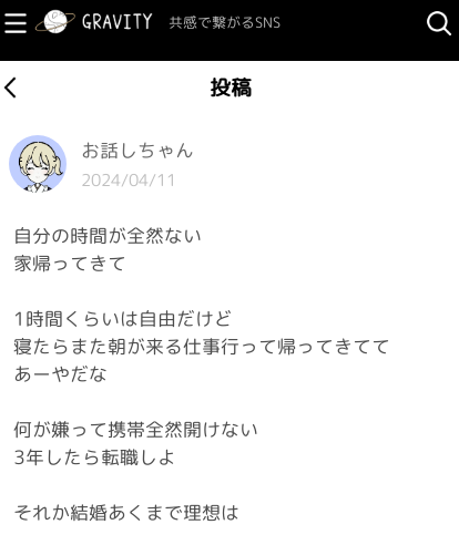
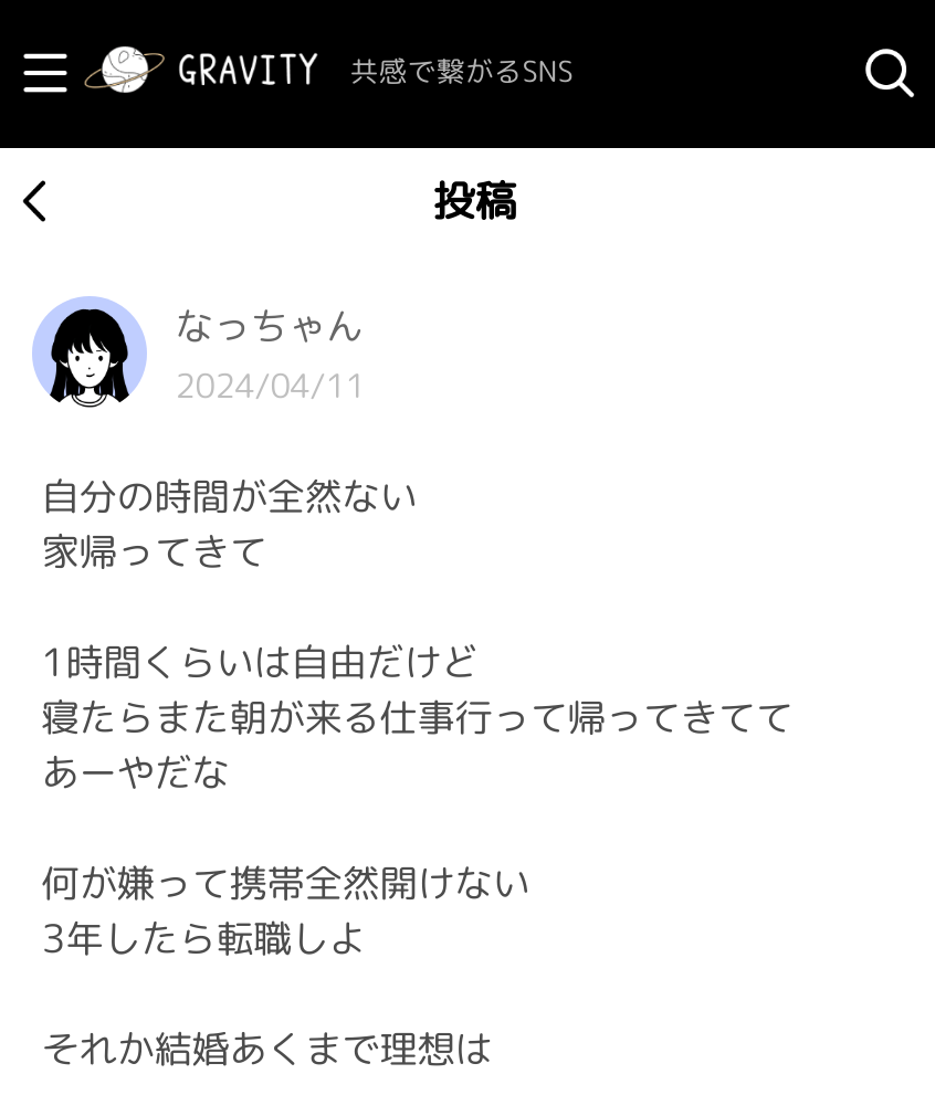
[19,136,194,192] [image] | お話しちゃん -> [48,298,363,407] [image] | なっちゃん

